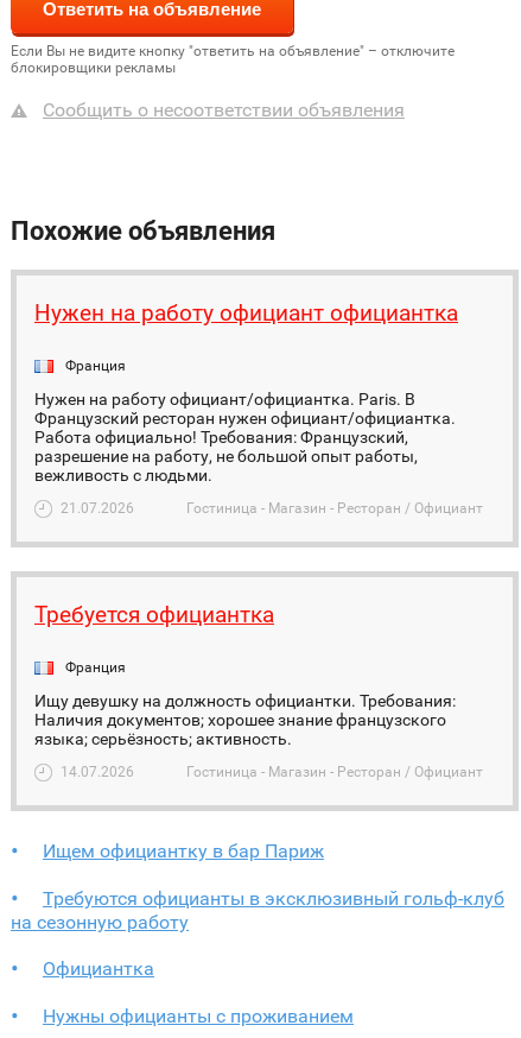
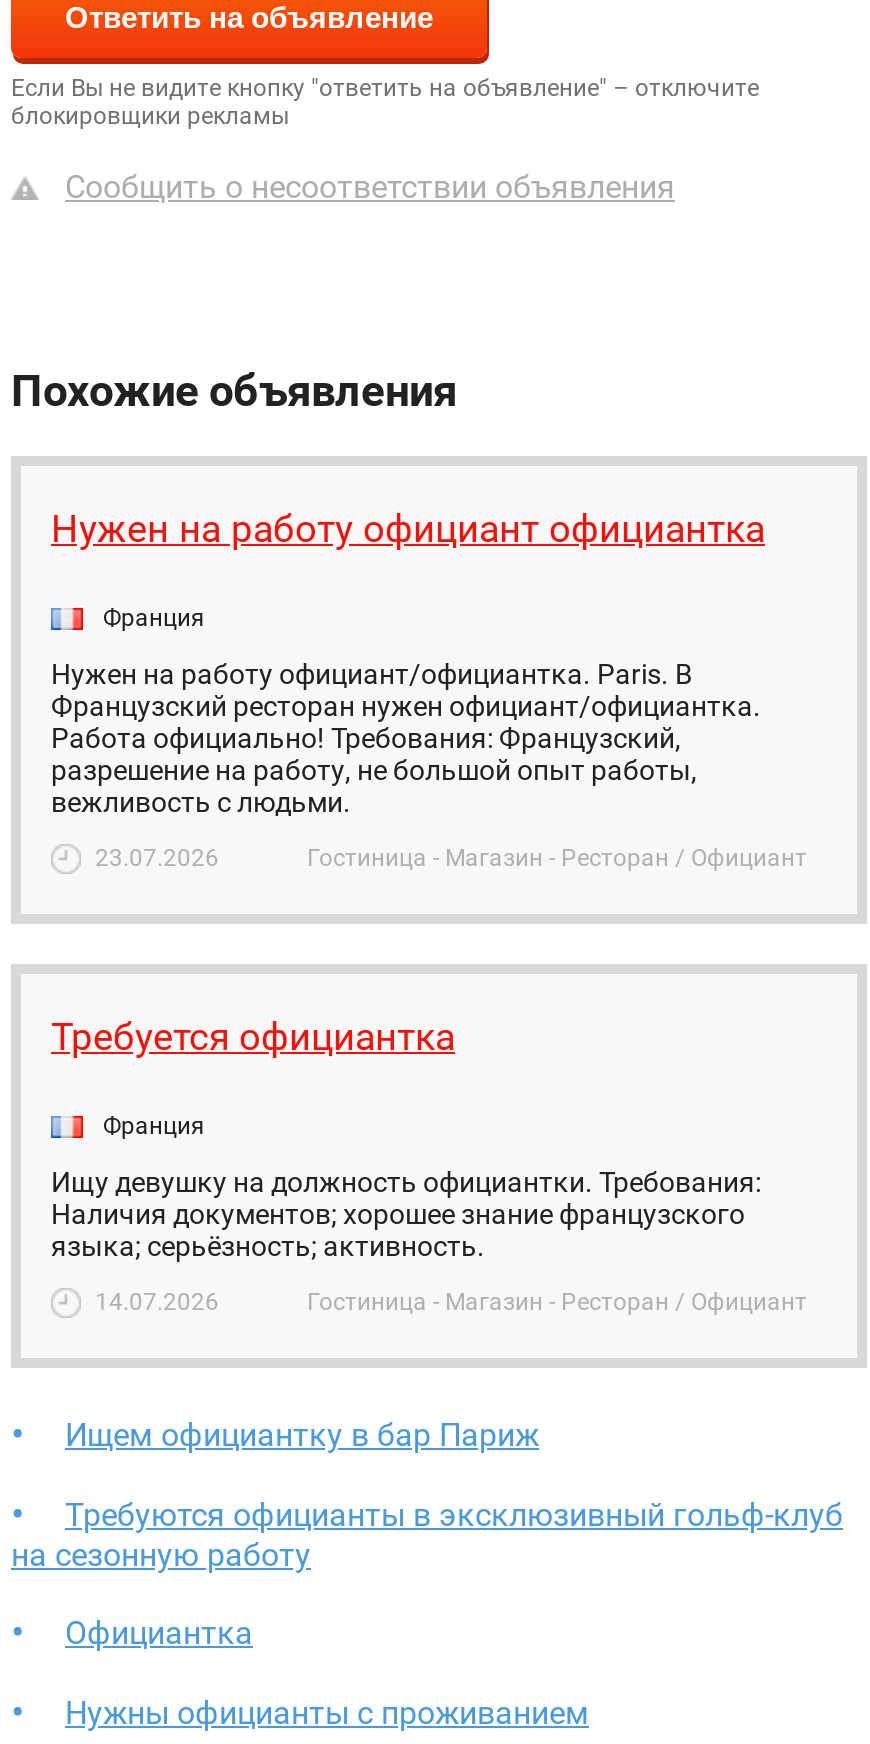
[61,500,134,517] 21.07.2026 -> [95,844,219,872] 23.07.2026

